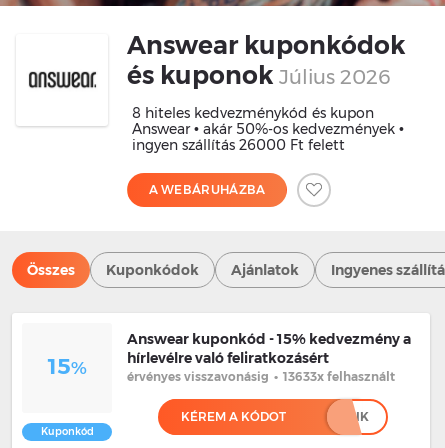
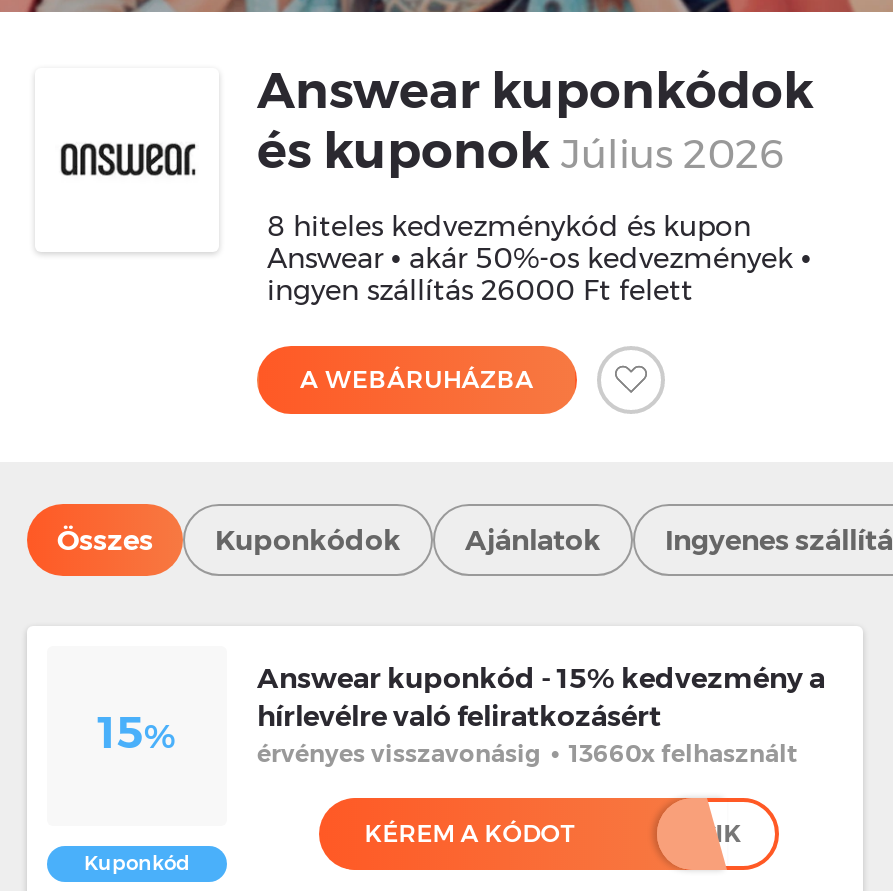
[127,369,395,384] érvényes visszavonásig • 13633x felhasznált -> [257,738,797,768] érvényes visszavonásig • 13660x felhasznált

